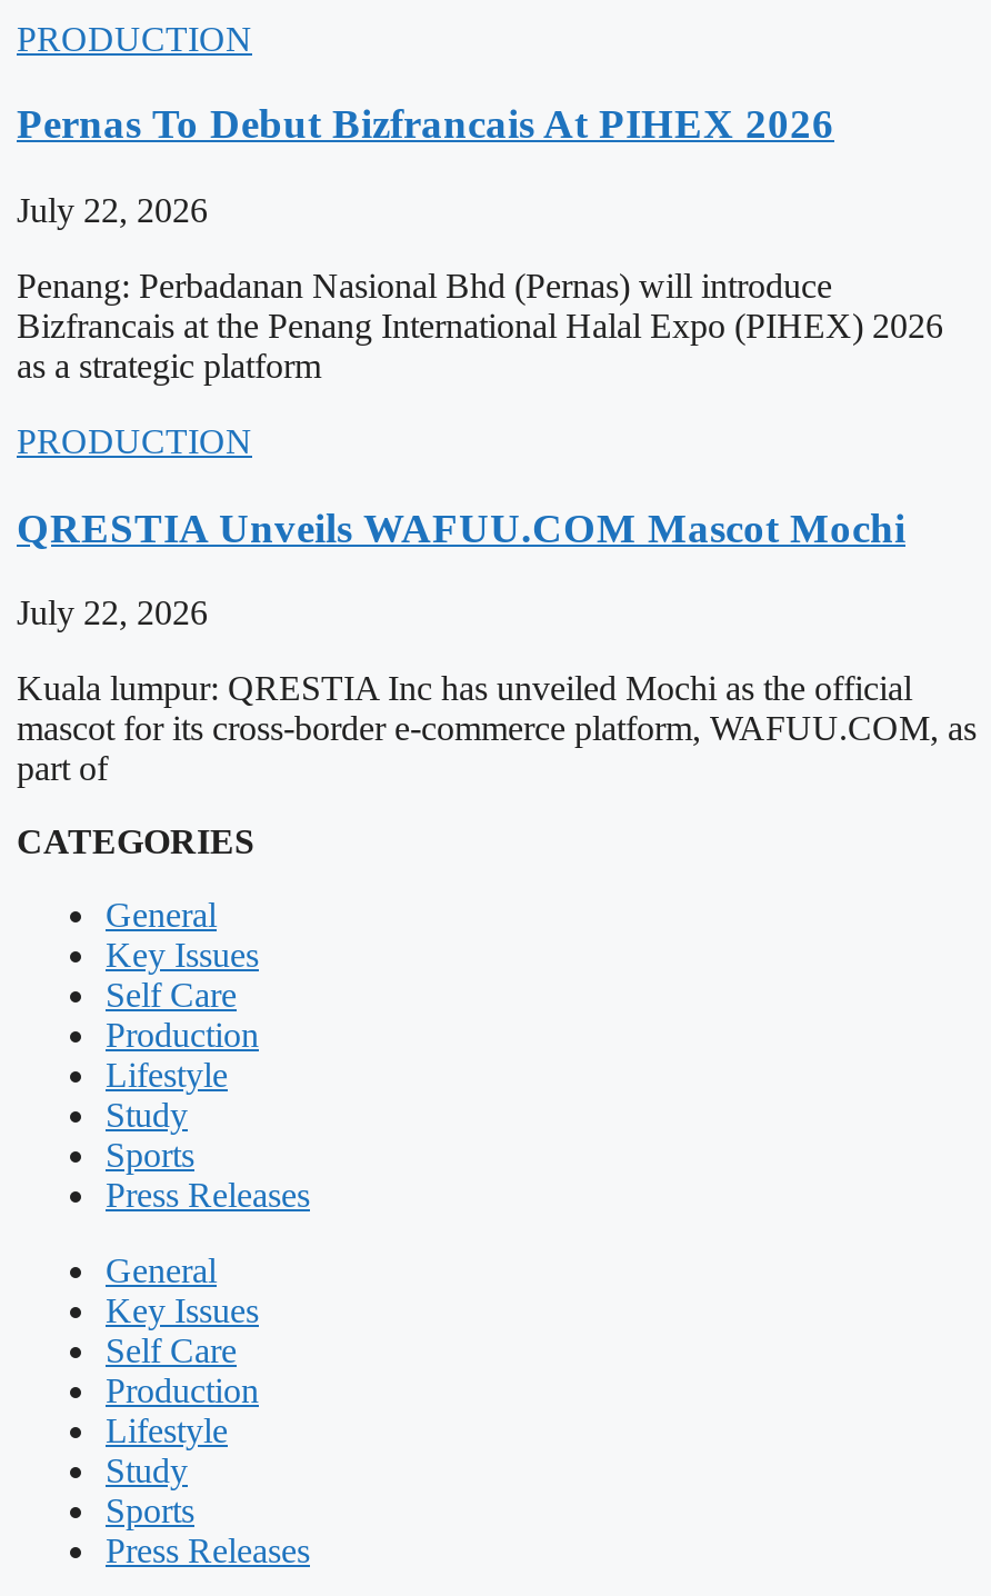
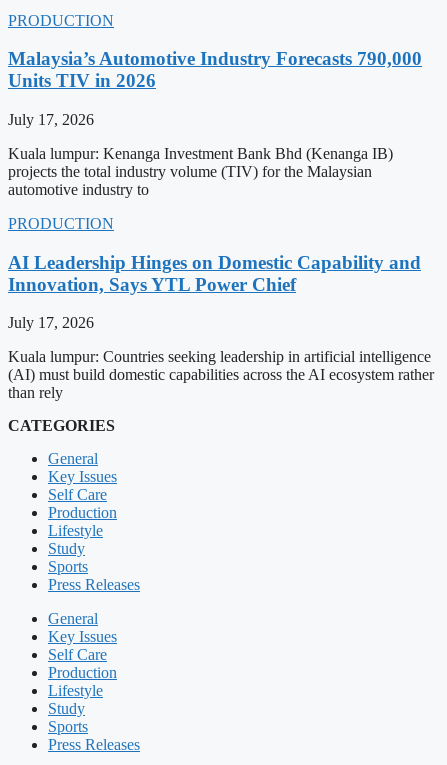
[17,101,834,147] Pernas To Debut Bizfrancais At PIHEX 2026 -> [8,48,422,91] Malaysia’s Automotive Industry Forecasts 790,000 | Units TIV in 2026
[17,191,208,229] July 22, 2026 -> [8,111,94,128] July 17, 2026
[17,267,943,385] Penang: Perbadanan Nasional Bhd (Pernas) will introduce | Bizfrancais at the Penang International Halal Expo (PIHEX) 2026 | as a strategic platform -> [8,145,393,198] Kuala lumpur: Kenanga Investment Bank Bhd (Kenanga IB) | projects the total industry volume (TIV) for the Malaysian | automotive industry to
[17,504,905,551] QRESTIA Unveils WAFUU.COM Mascot Mochi -> [8,252,421,295] AI Leadership Hinges on Domestic Capability and | Innovation, Says YTL Power Chief
[17,594,208,632] July 22, 2026 -> [8,314,94,331] July 17, 2026
[17,670,977,788] Kuala lumpur: QRESTIA Inc has unveiled Mochi as the official | mascot for its cross-border e-commerce platform, WAFUU.COM, as | part of -> [8,348,434,401] Kuala lumpur: Countries seeking leadership in artificial intelligence | (AI) must build domestic capabilities across the AI ecosystem rather | than rely

